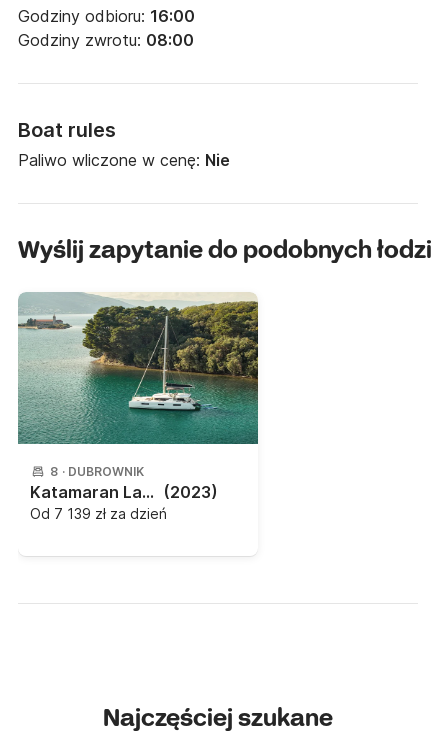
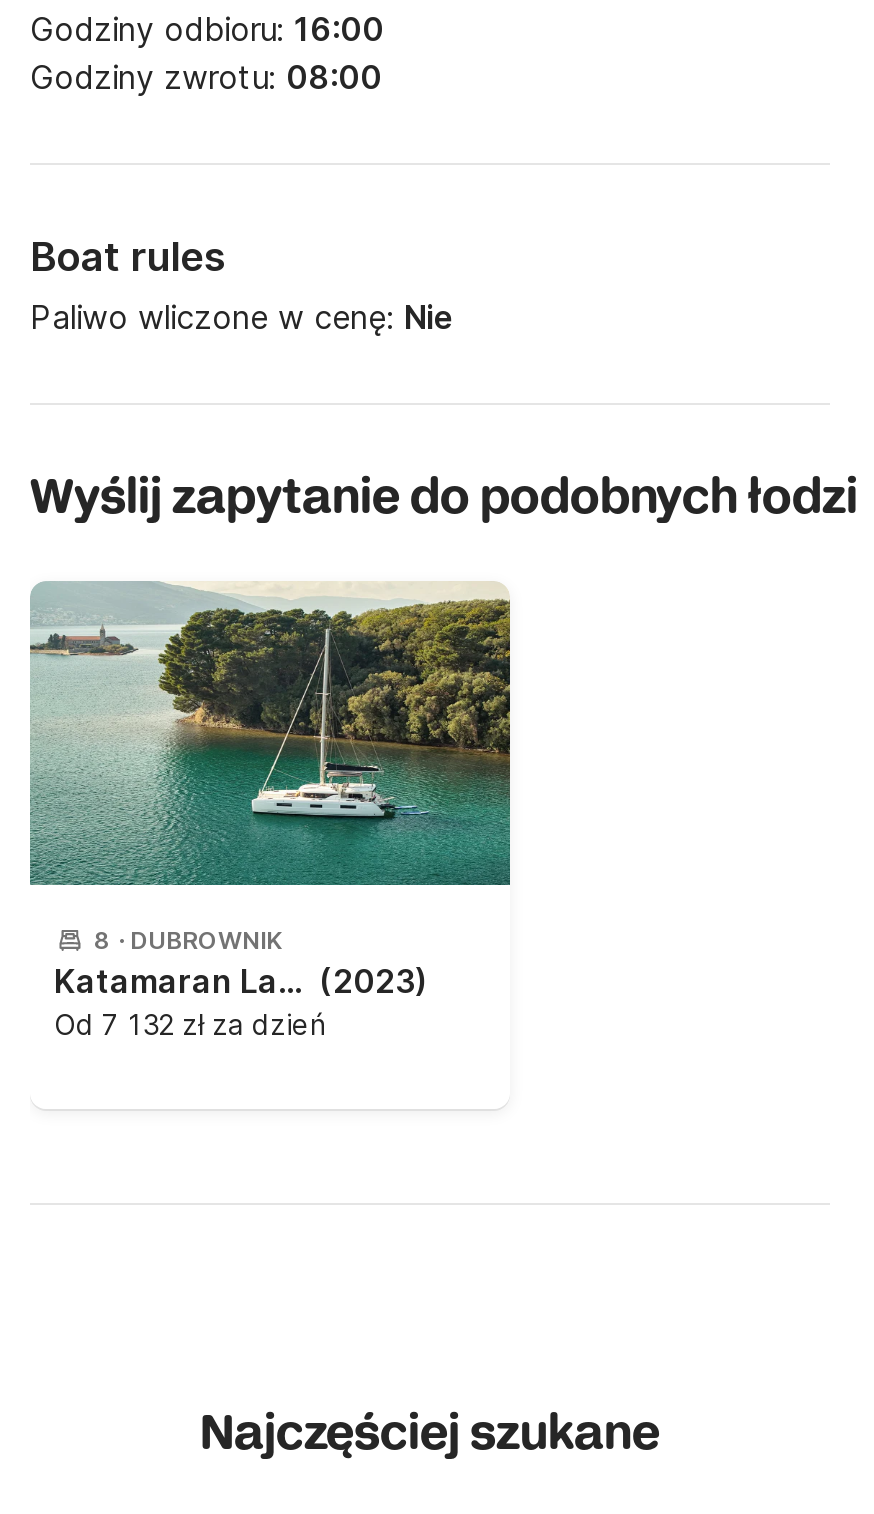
[30,505,167,522] Od 7 139 zł za dzień -> [54,1008,326,1042] Od 7 132 zł za dzień

